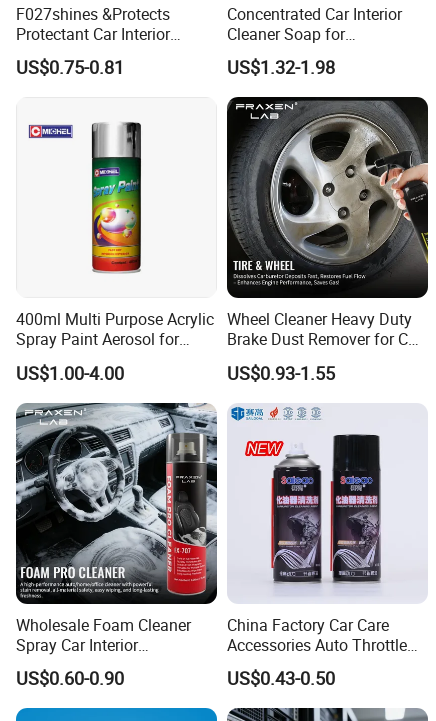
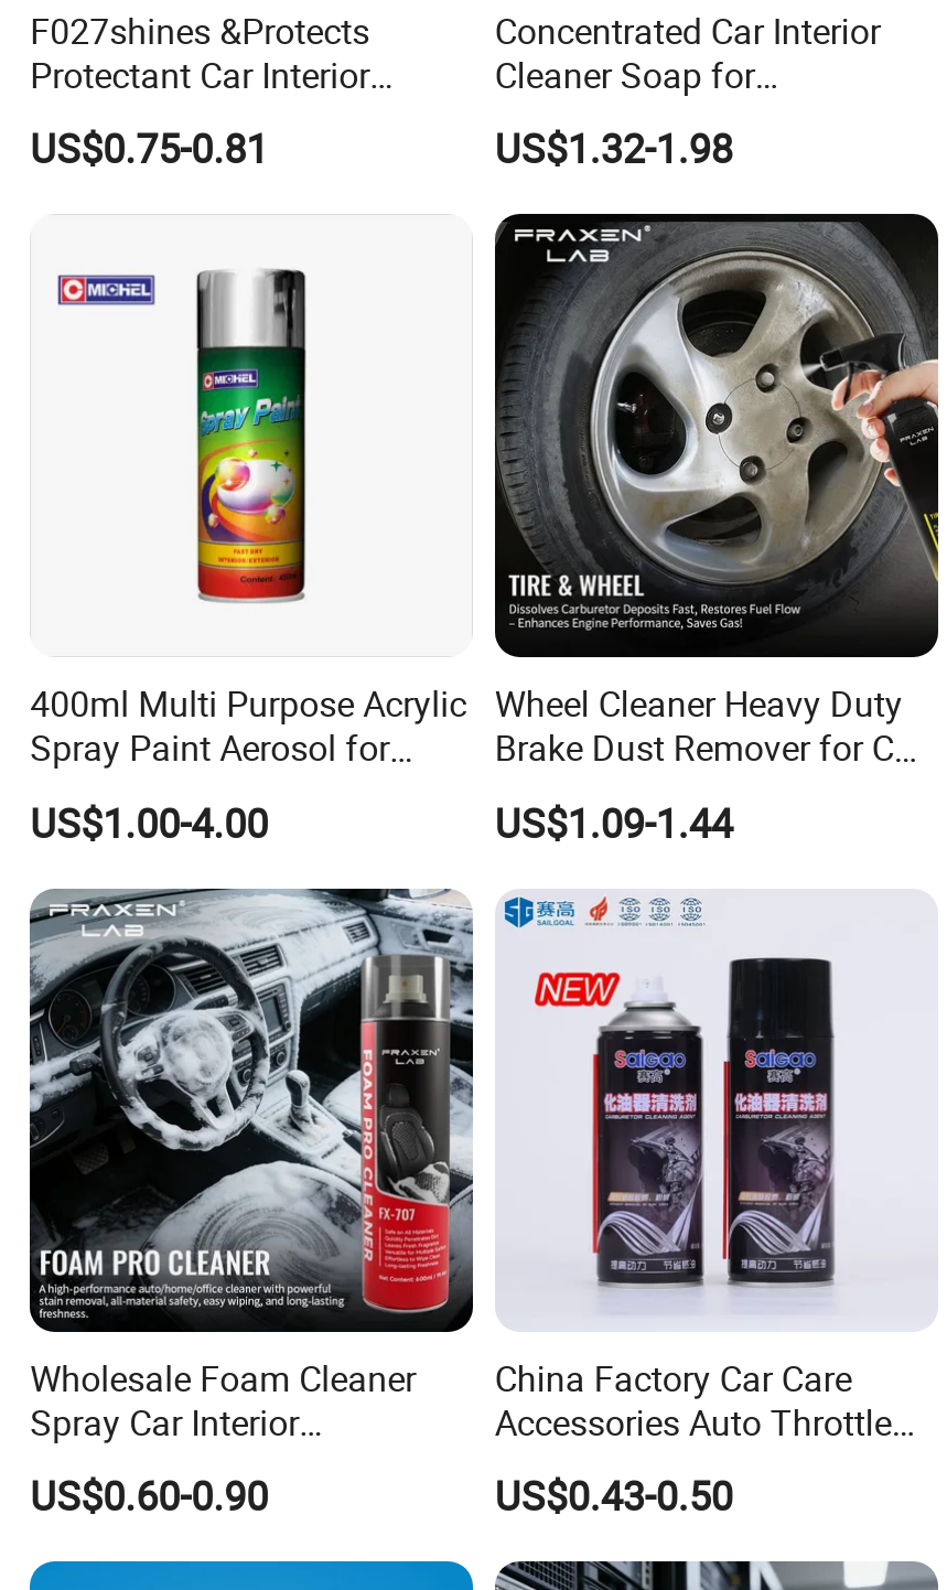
[227,361,335,385] US$0.93-1.55 -> [495,795,733,848] US$1.09-1.44

